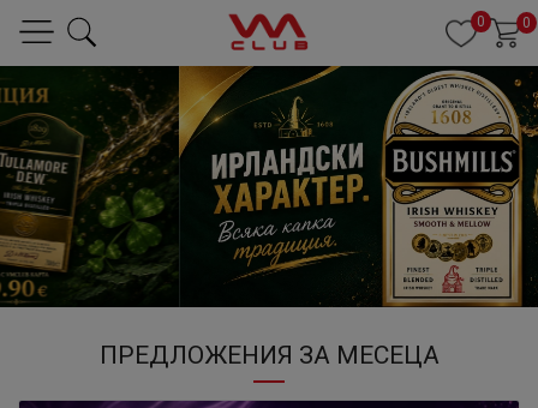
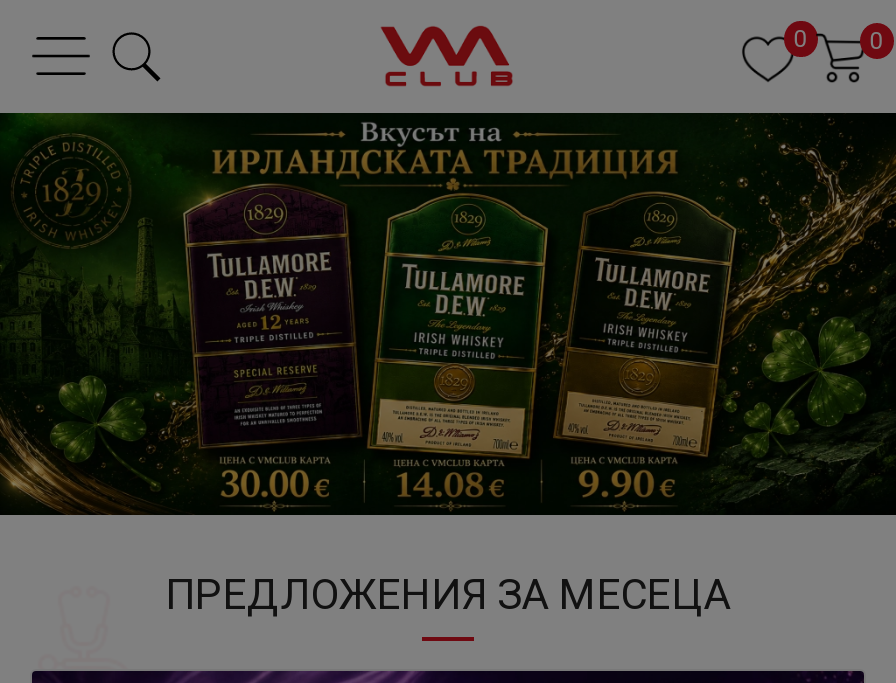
[4,65,534,308] [image] -> [6,111,890,517] [image]

